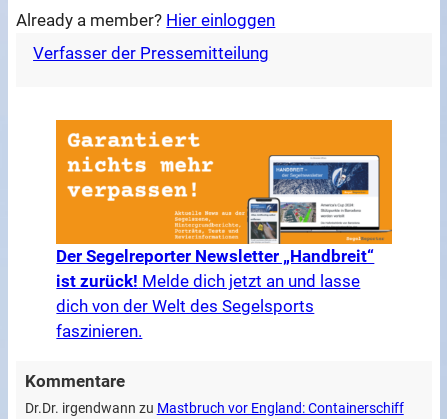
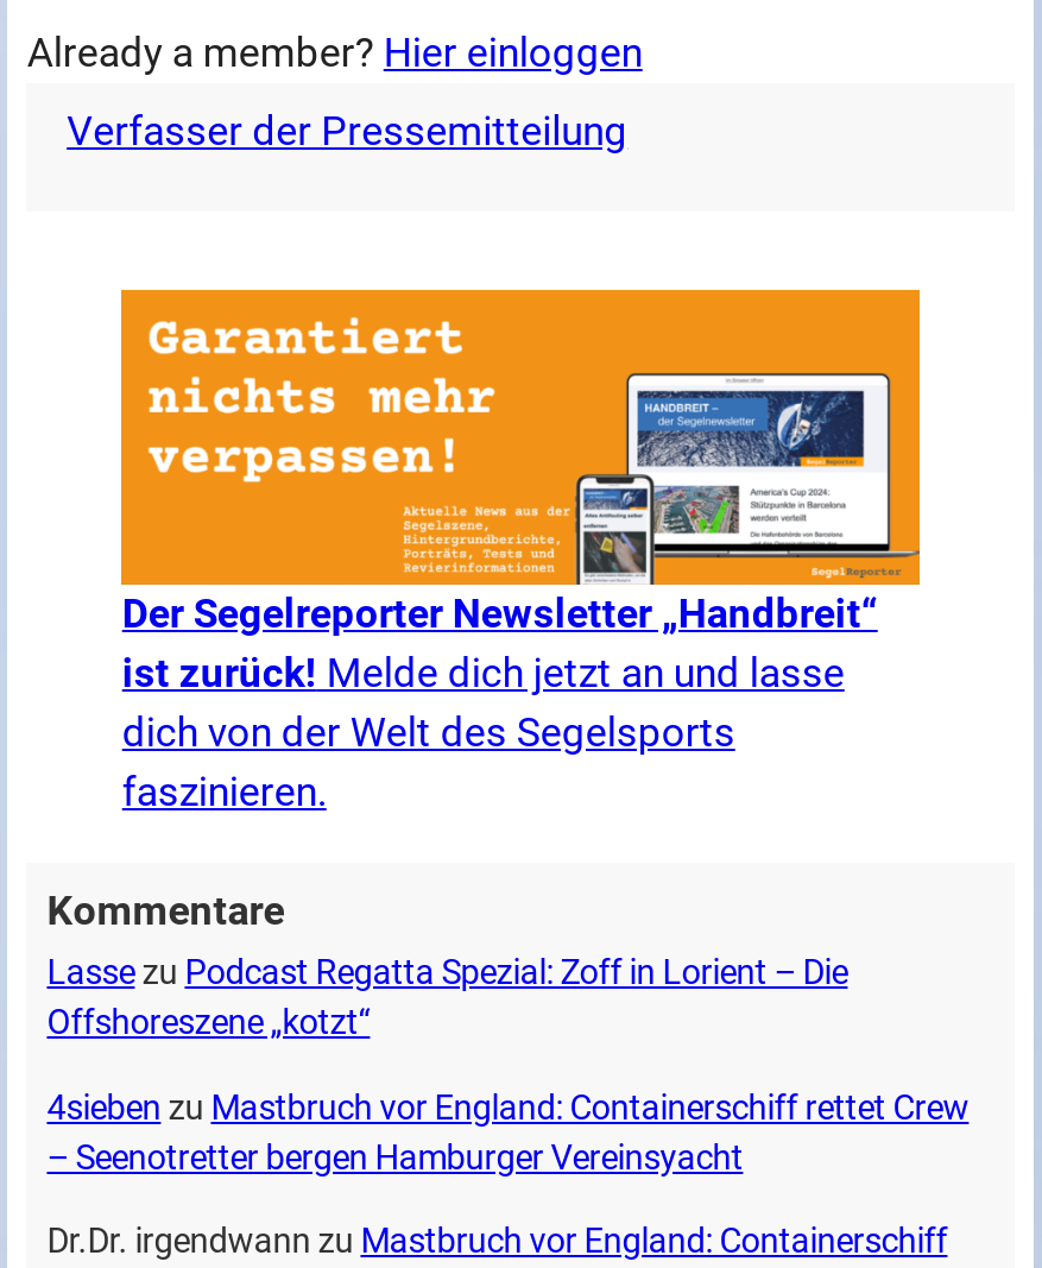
none -> [47,954,969,1178] Lasse zu Podcast Regatta Spezial: Zoff in Lorient – Die | Offshoreszene „kotzt“ | 4sieben zu Mastbruch vor England: Containerschiff rettet Crew | – Seenotretter bergen Hamburger Vereinsyacht

